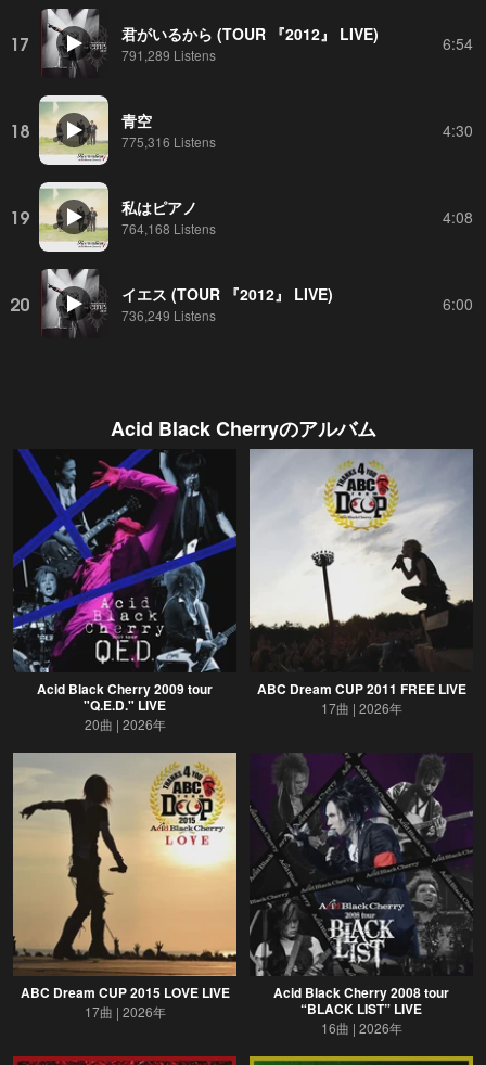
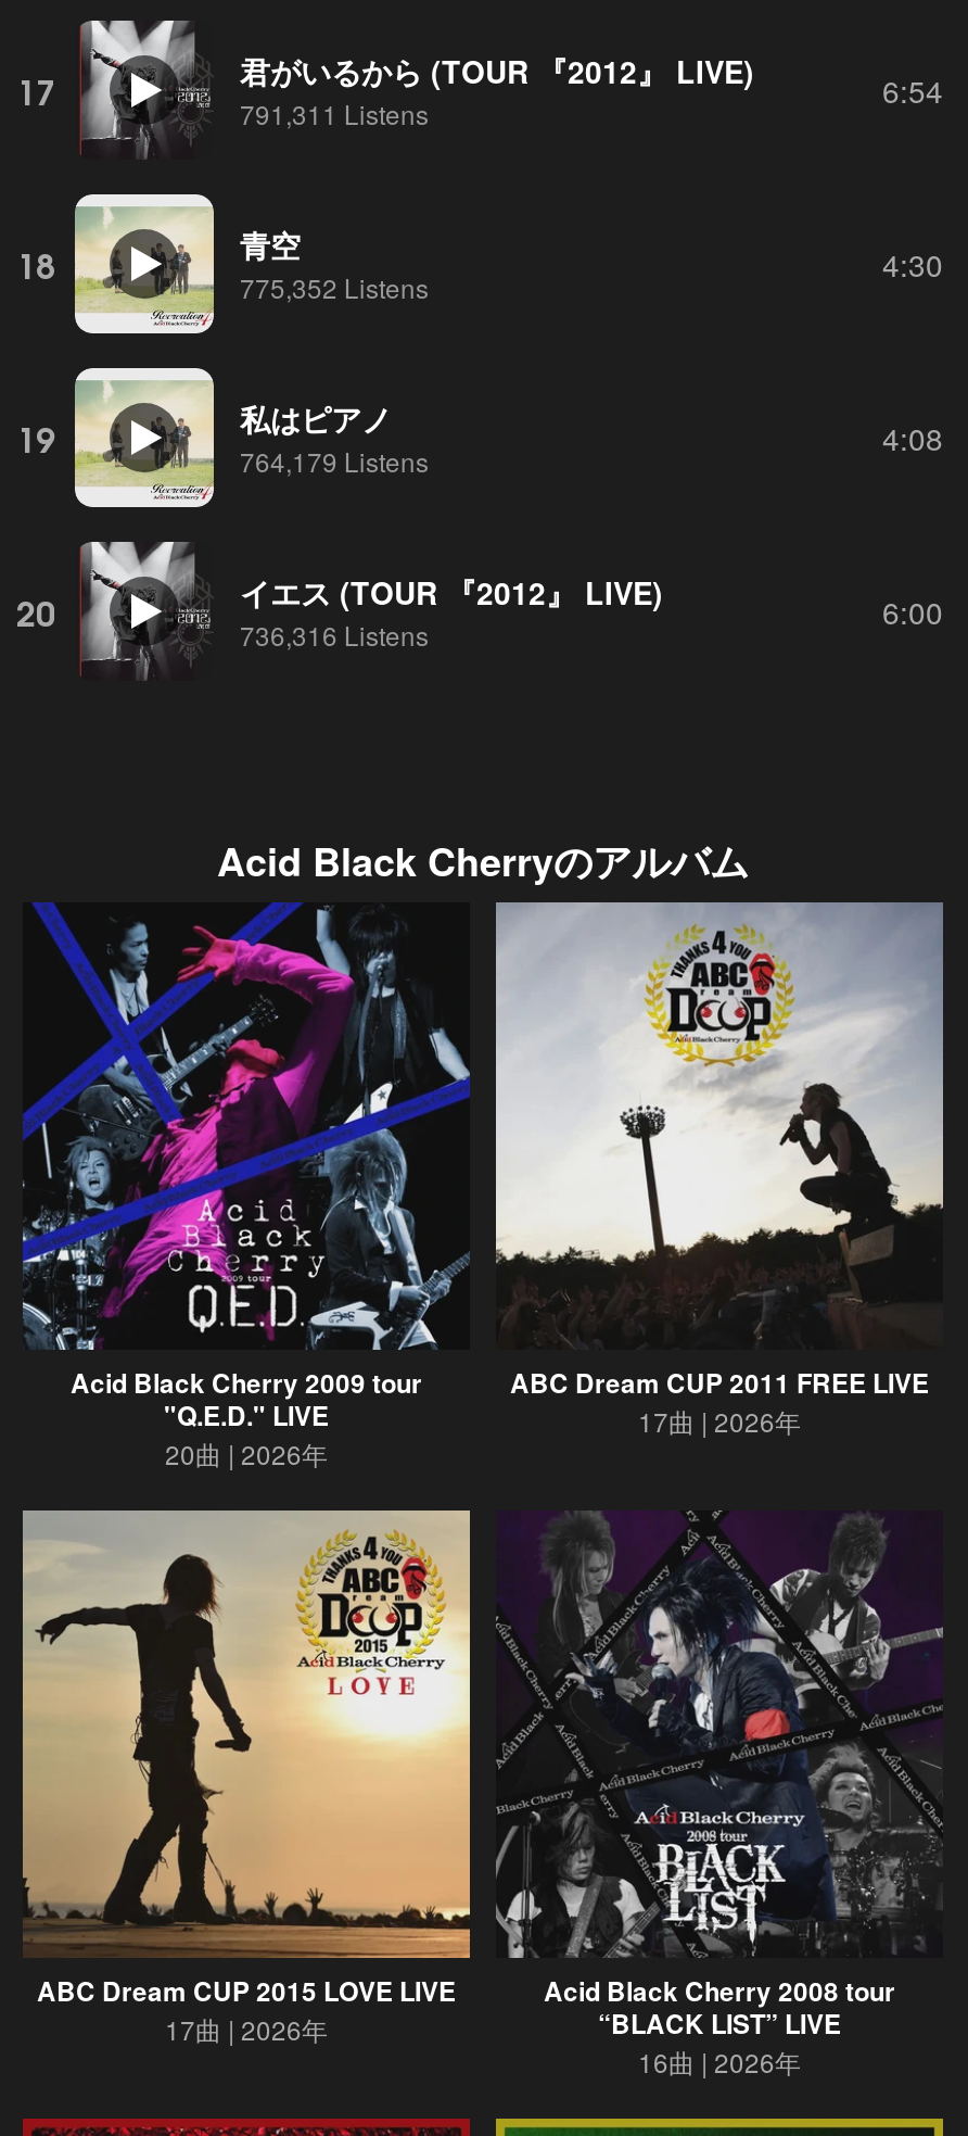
[121,45,216,63] 791,289 Listens -> [240,93,429,130] 791,311 Listens
[121,132,216,150] 775,316 Listens -> [240,267,429,304] 775,352 Listens
[121,219,216,237] 764,168 Listens -> [240,441,429,478] 764,179 Listens
[121,305,216,324] 736,249 Listens -> [240,615,429,652] 736,316 Listens

